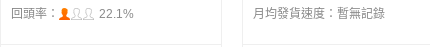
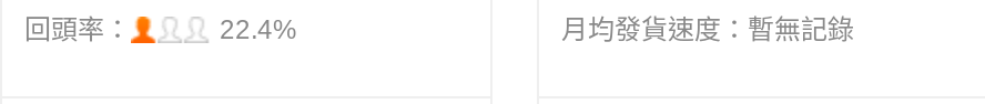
[99,7,134,21] 22.1% -> [220,14,297,45] 22.4%

